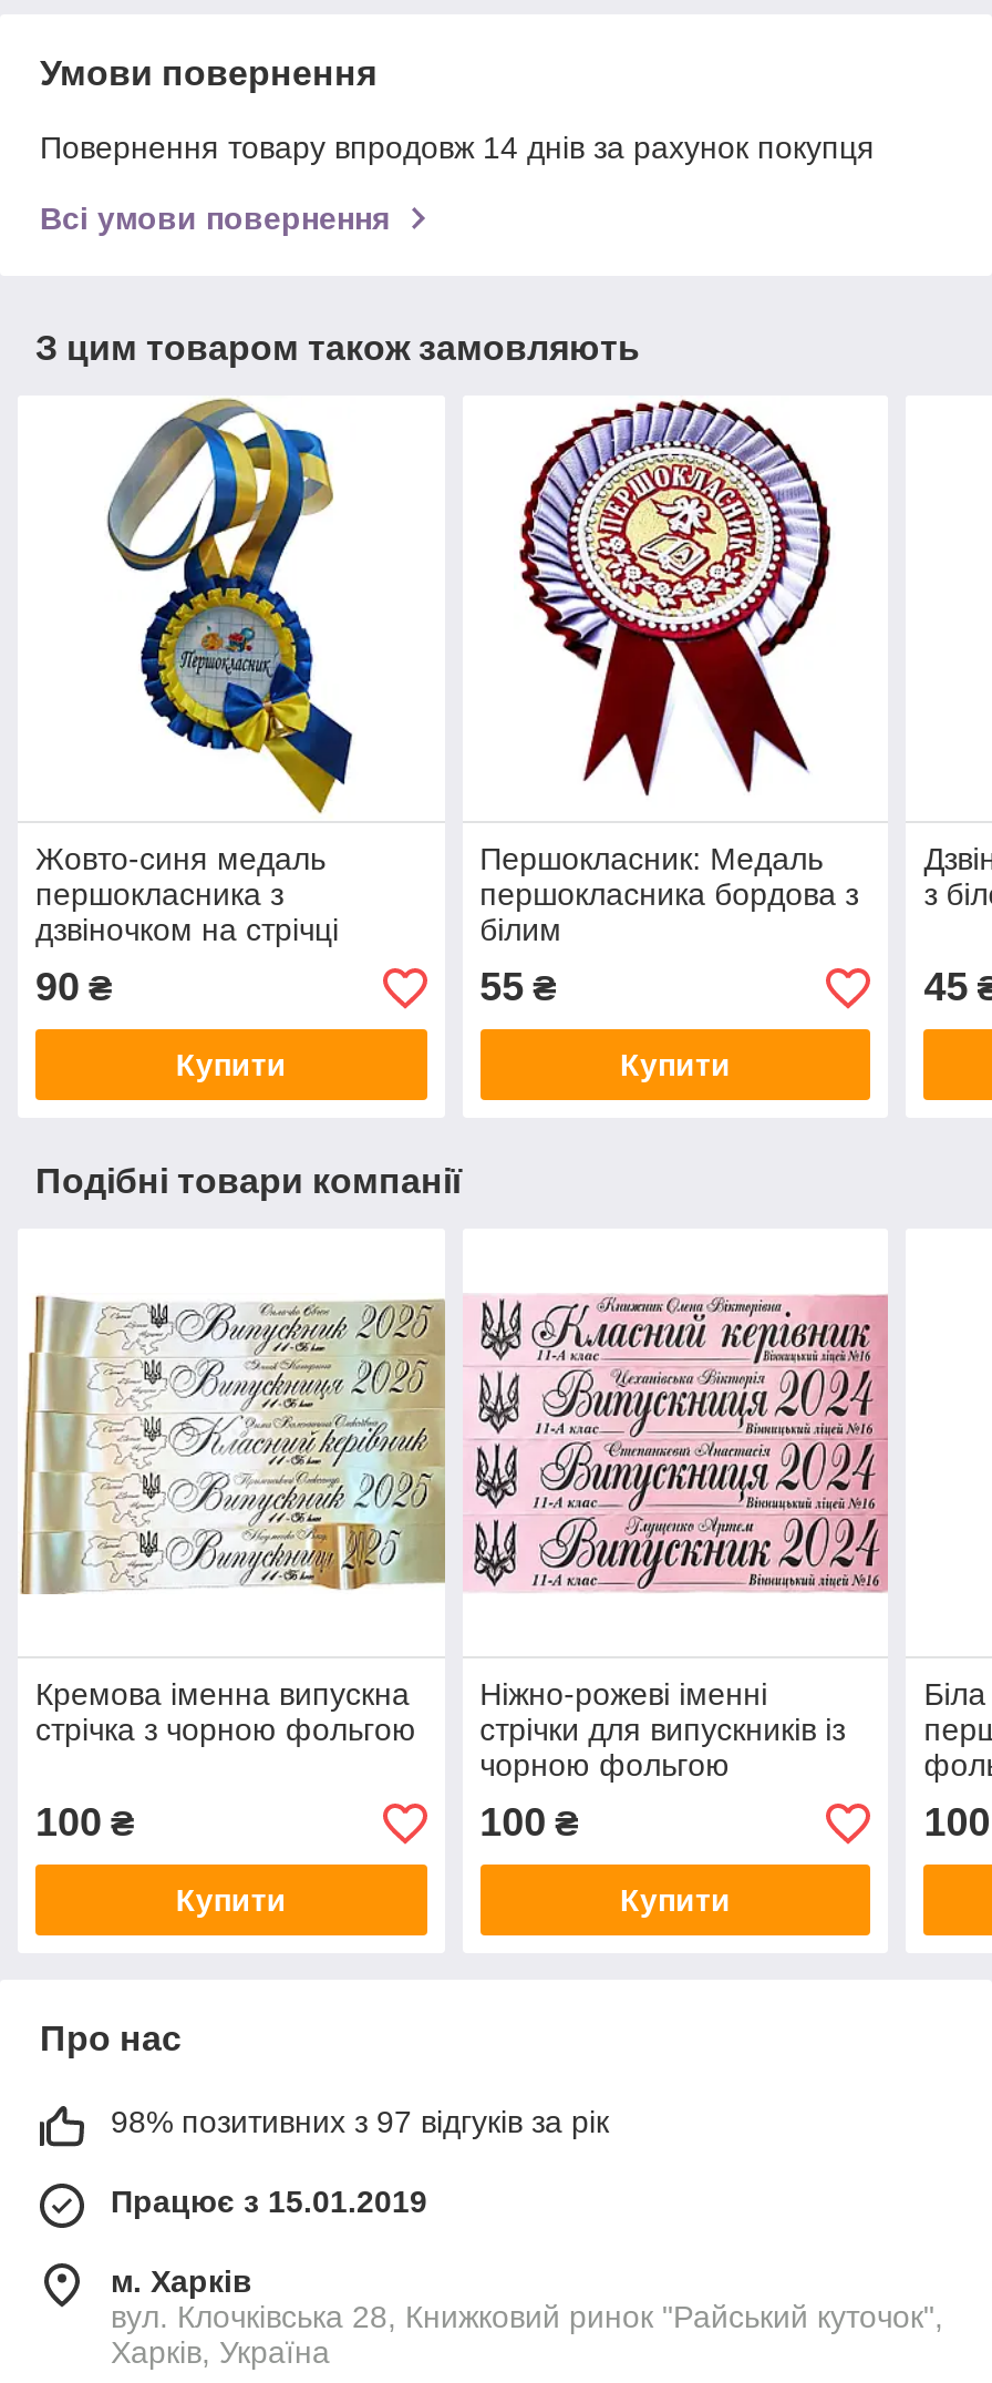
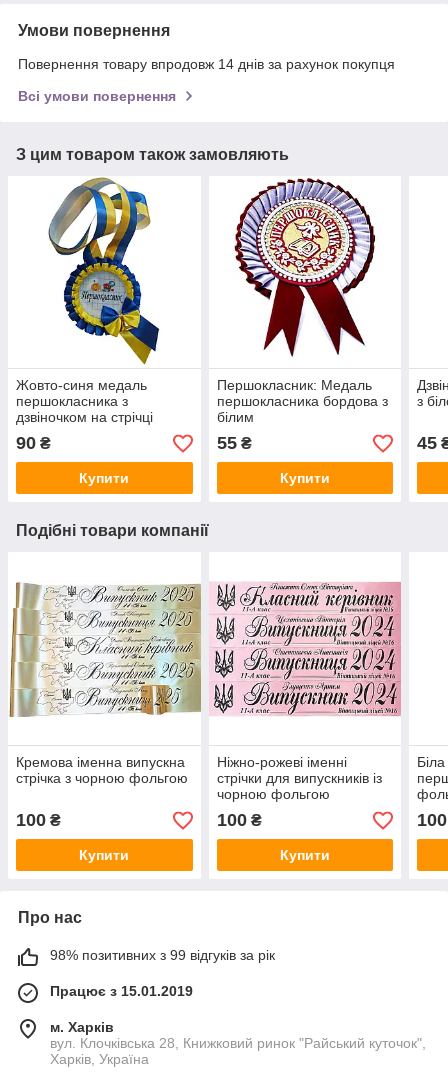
[111,2104,609,2139] 98% позитивних з 97 відгуків за рік -> [50,947,275,963] 98% позитивних з 99 відгуків за рік

